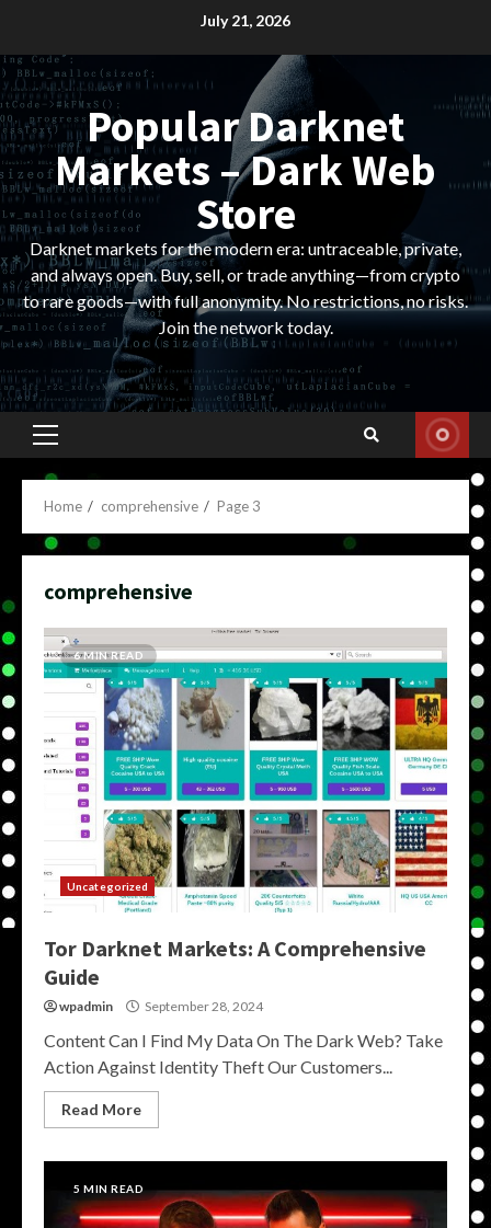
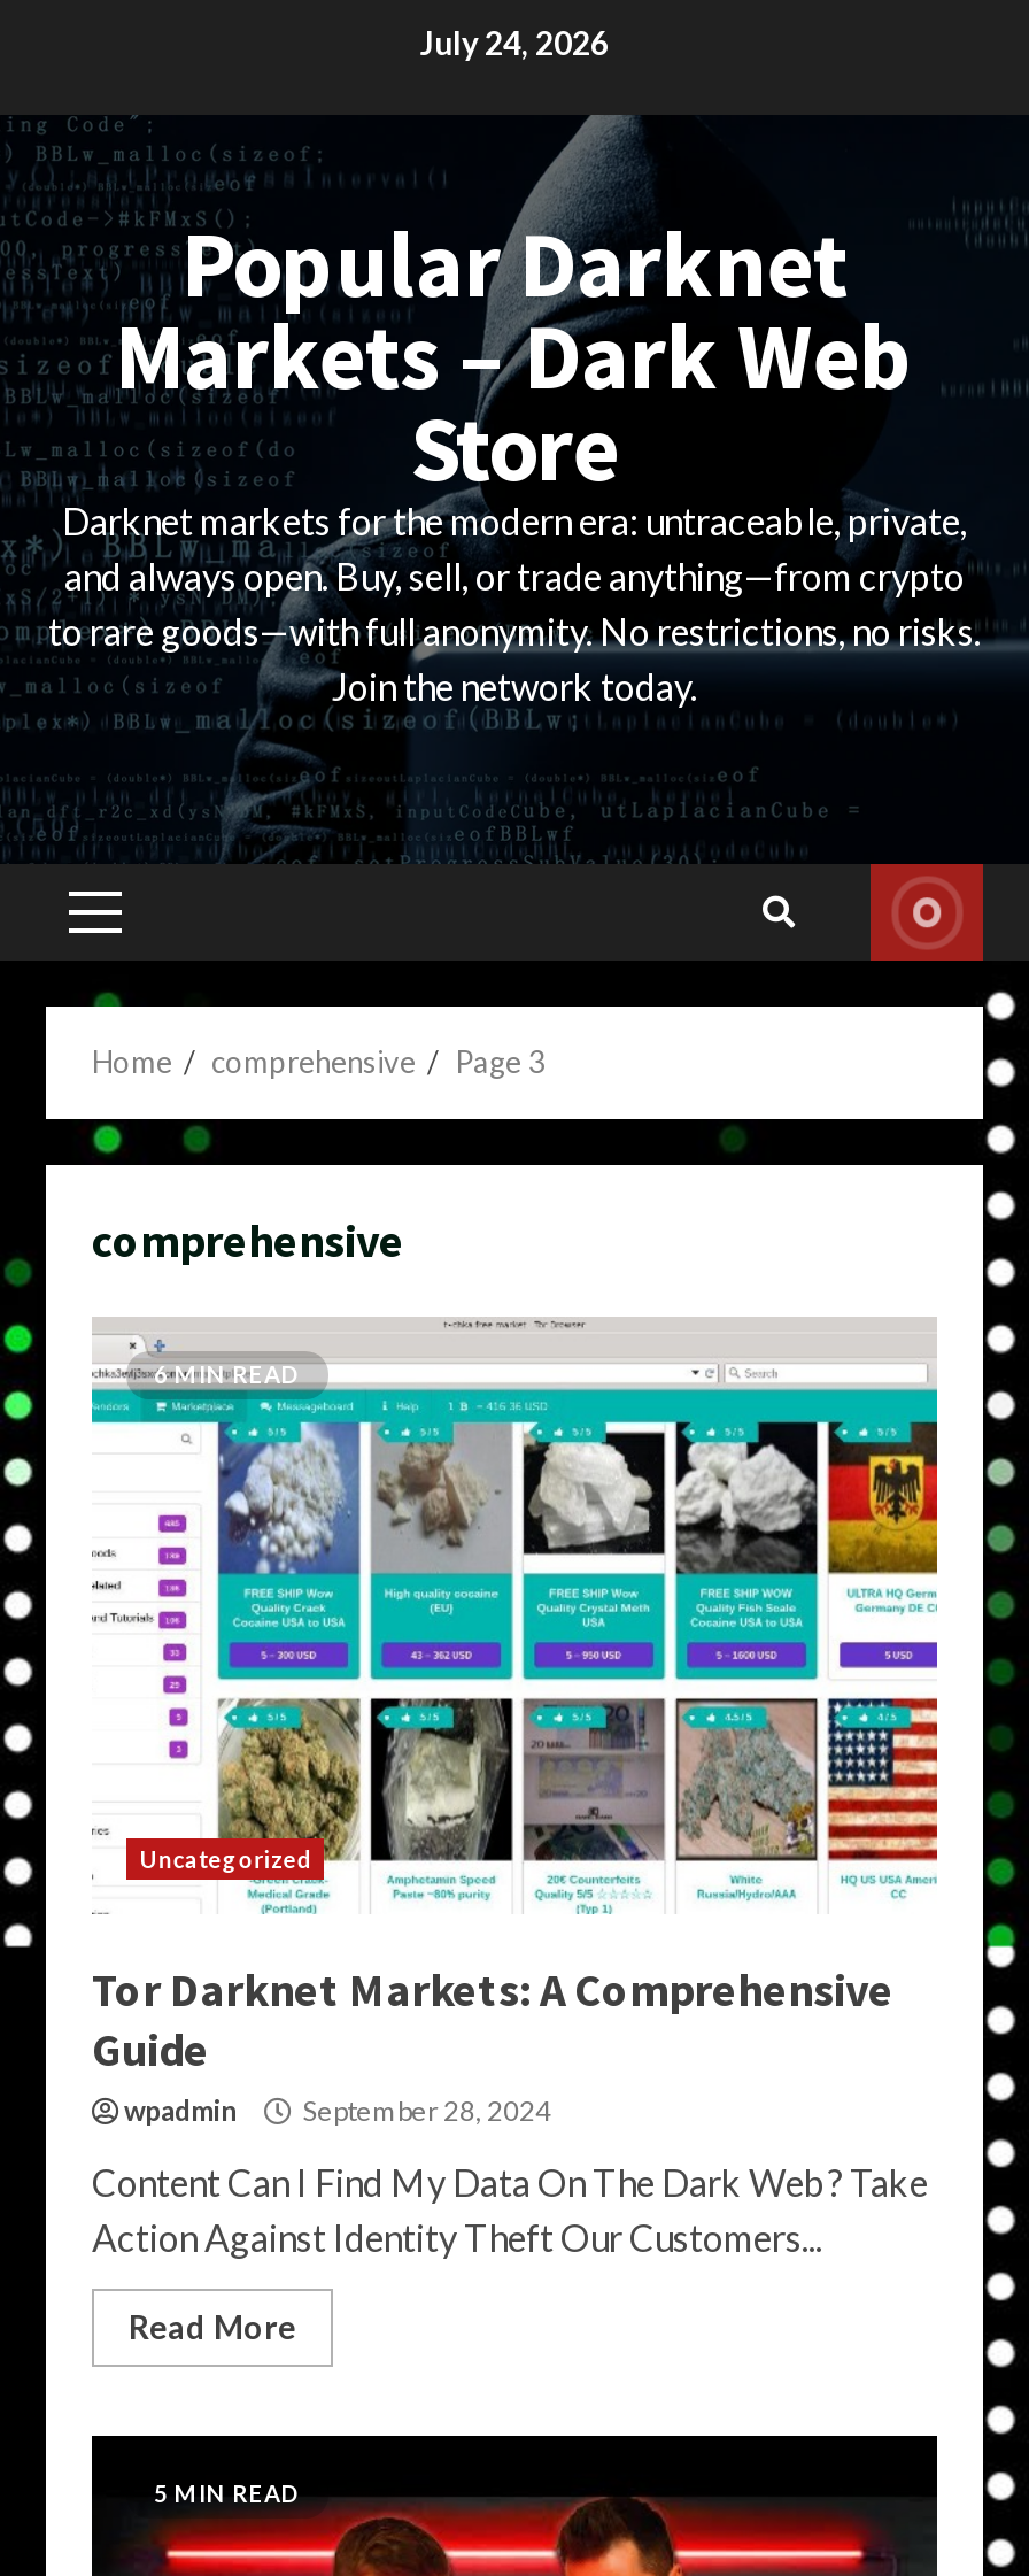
[201,10,290,29] July 21, 2026 -> [420,22,609,61] July 24, 2026

